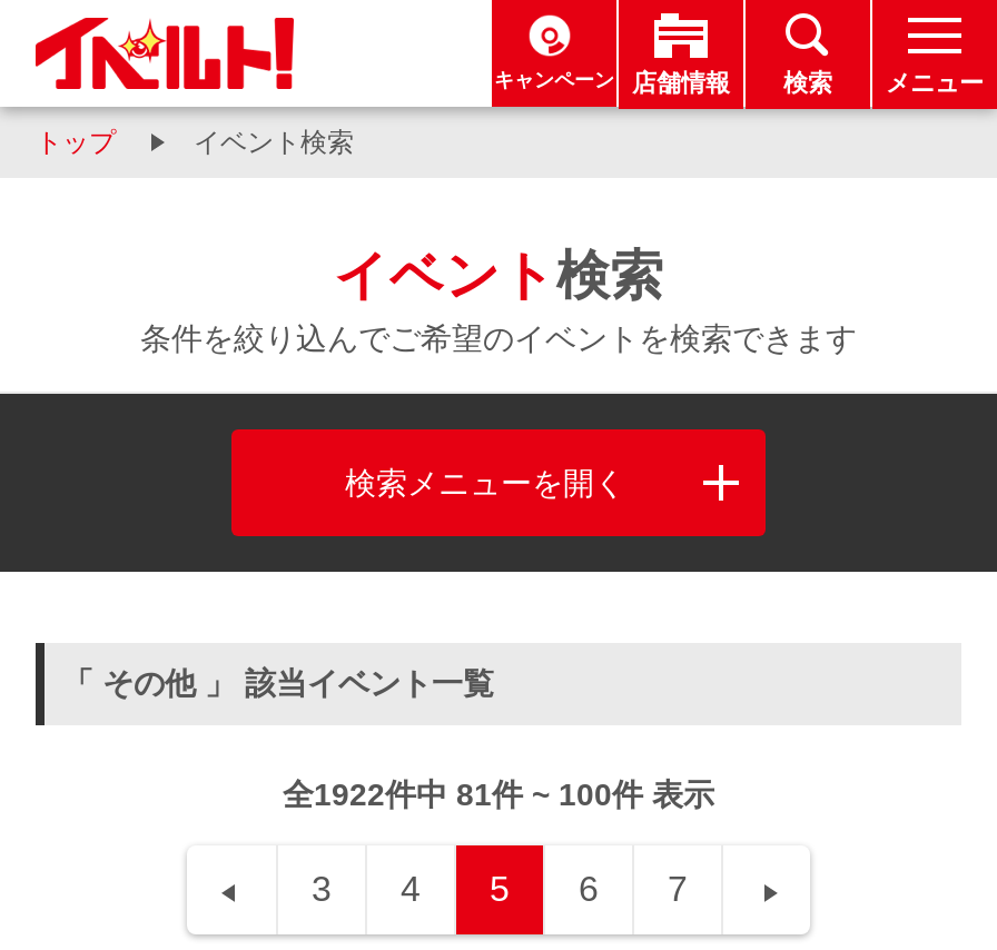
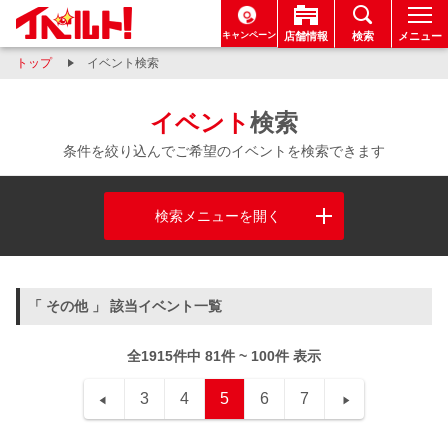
[283,776,714,812] 全1922件中 81件 ~ 100件 表示 -> [127,348,321,364] 全1915件中 81件 ~ 100件 表示

